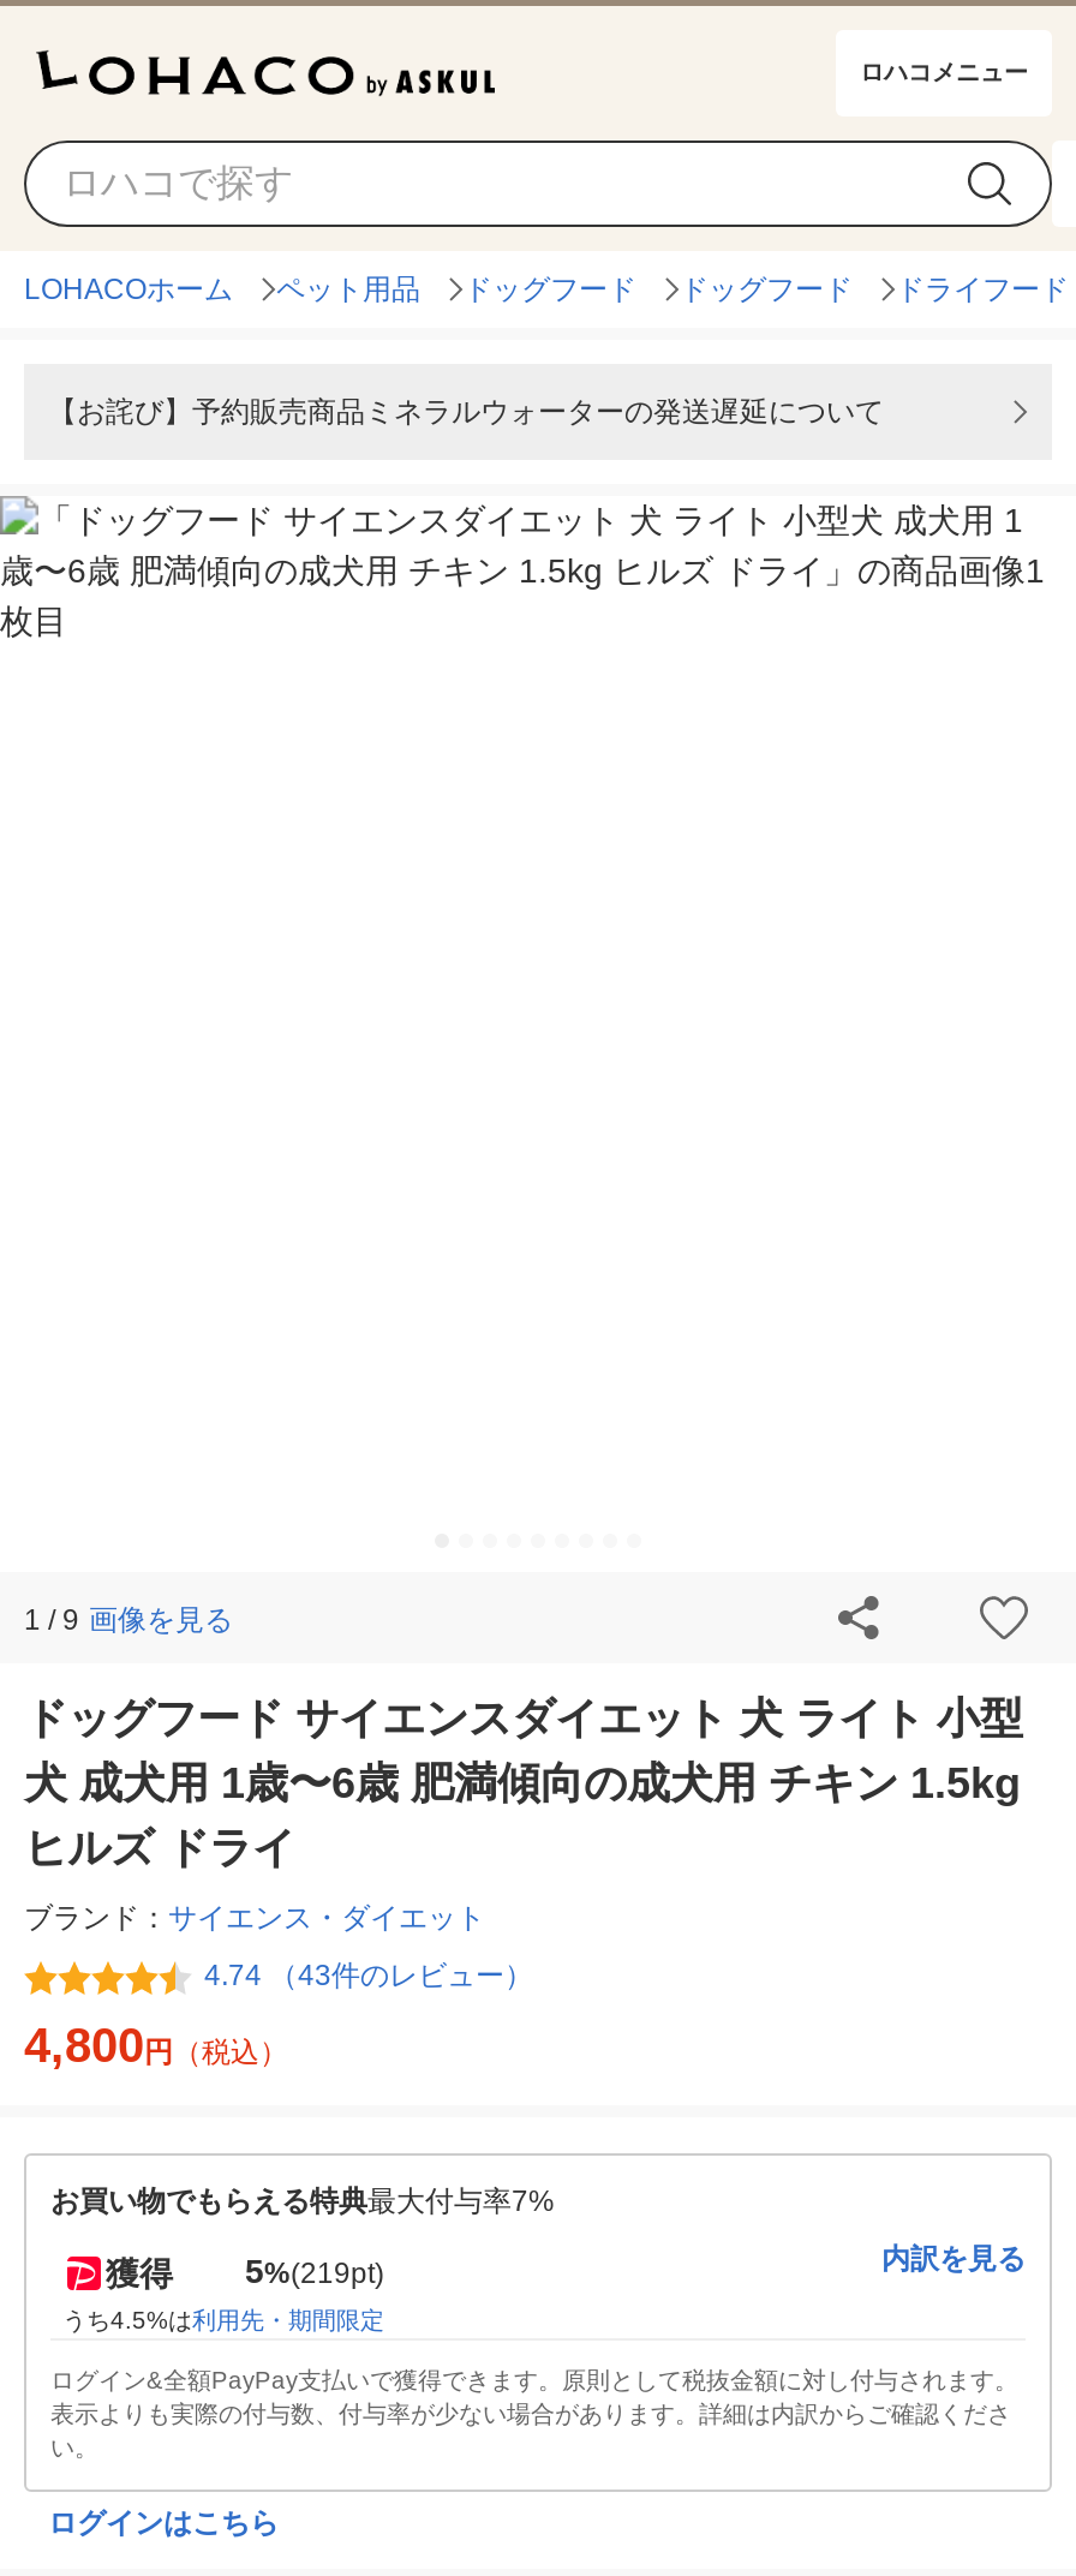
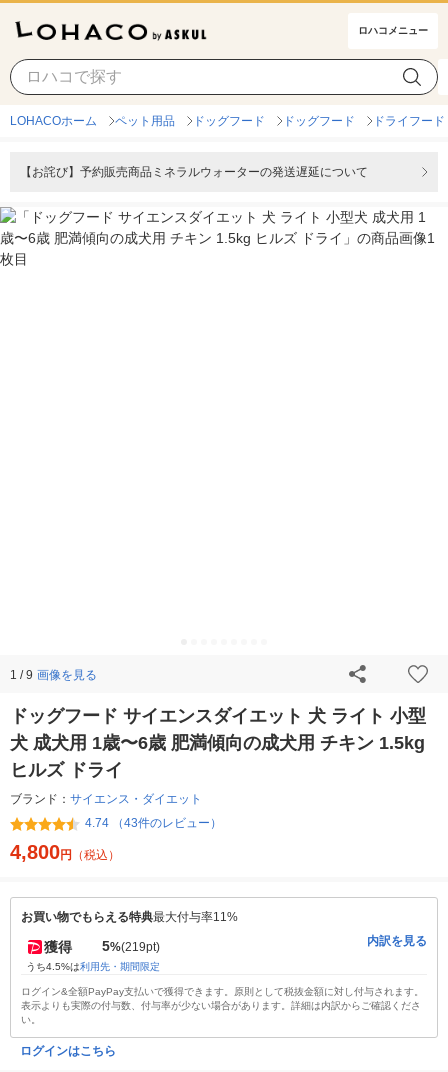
[50,2185,555,2219] お買い物でもらえる特典最大付与率7% -> [21,910,238,924] お買い物でもらえる特典最大付与率11%

